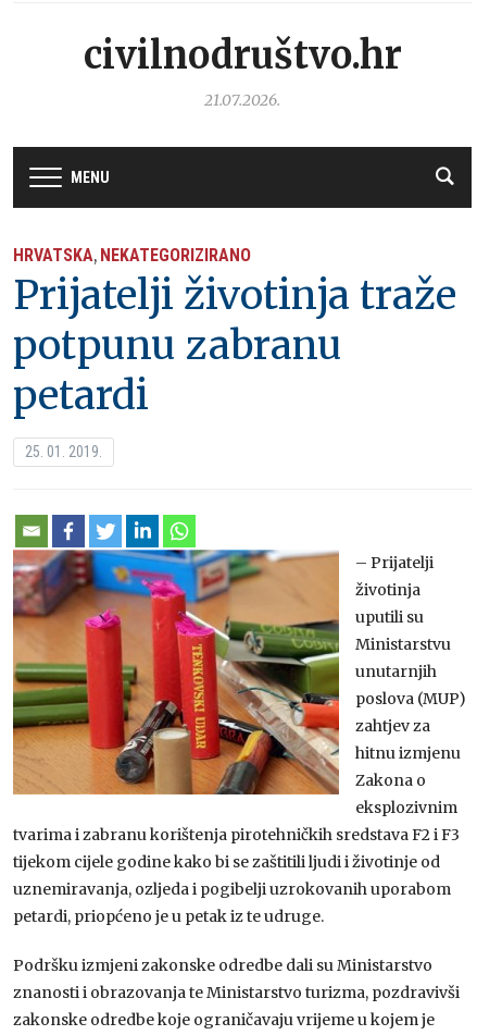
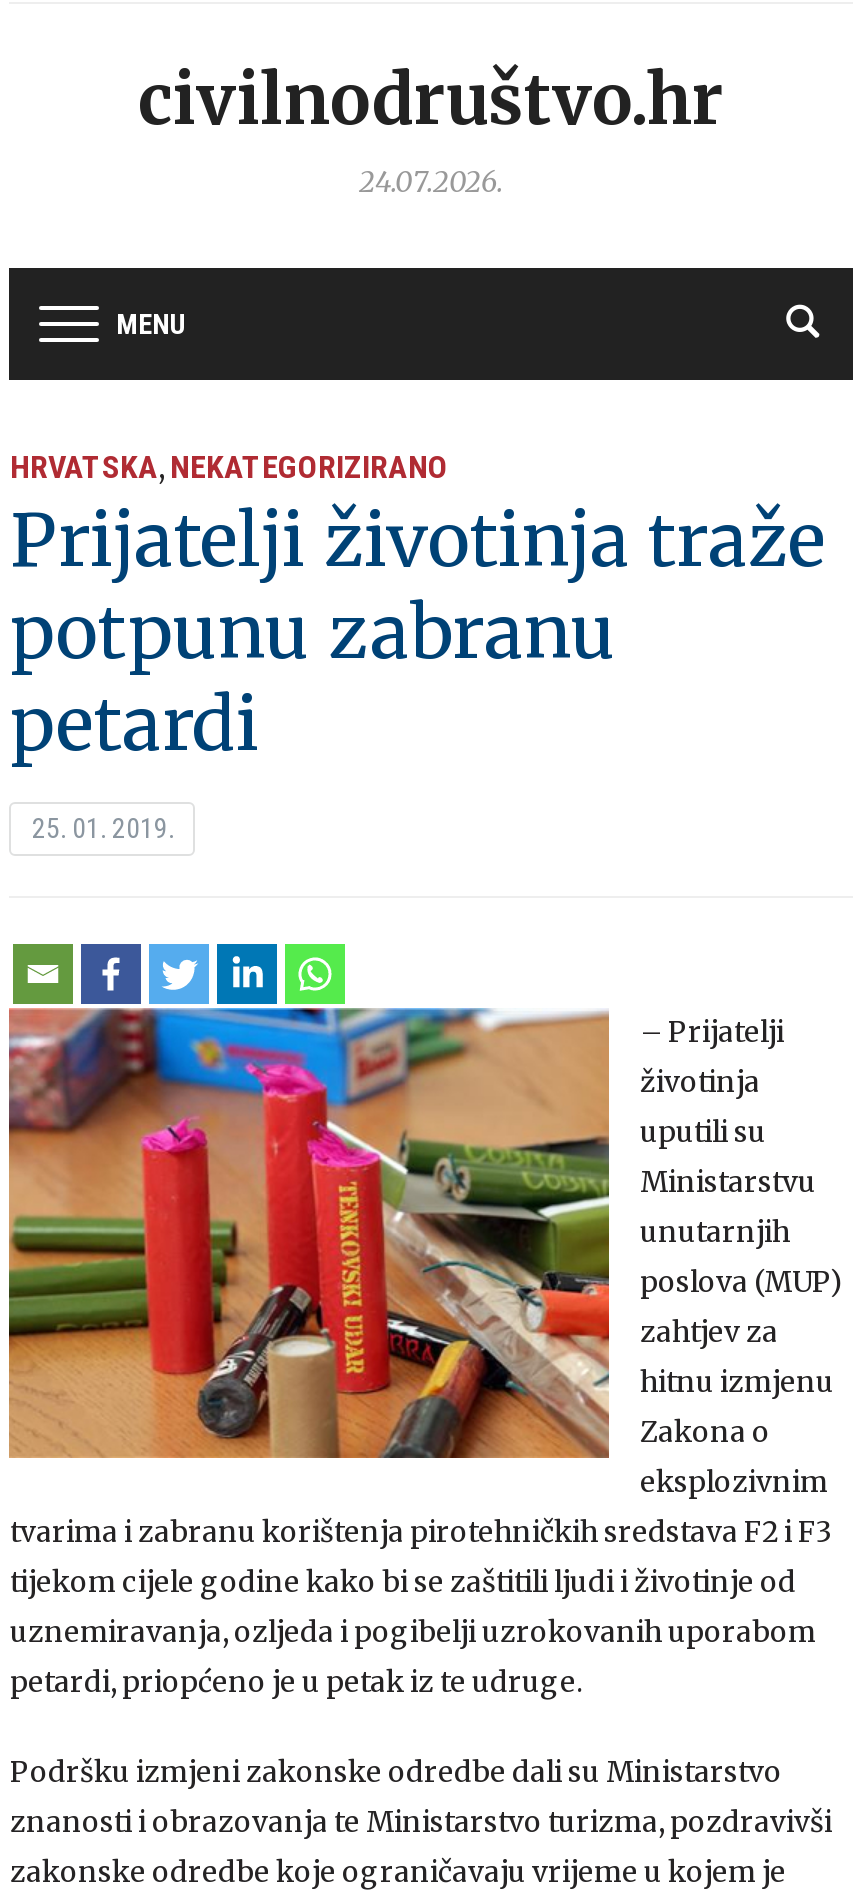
[204,90,280,110] 21.07.2026. -> [359,164,503,200] 24.07.2026.

